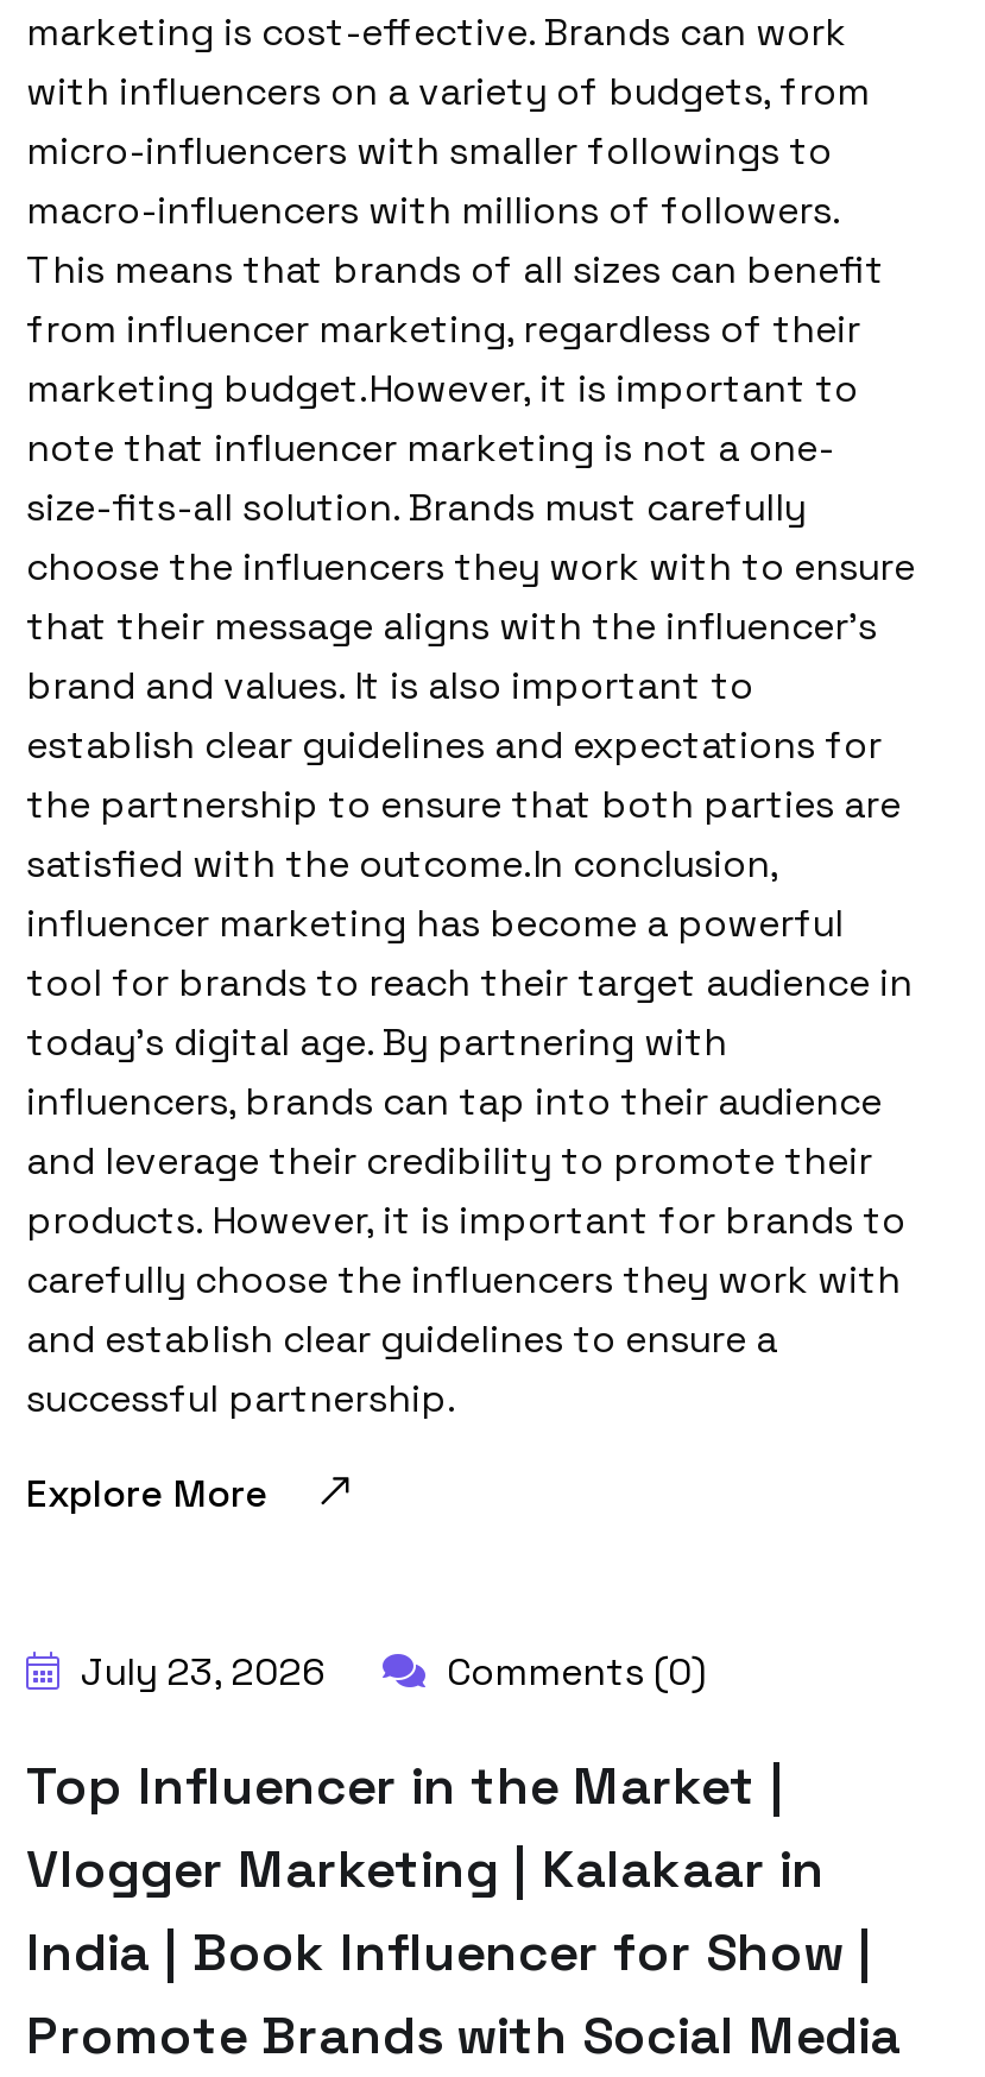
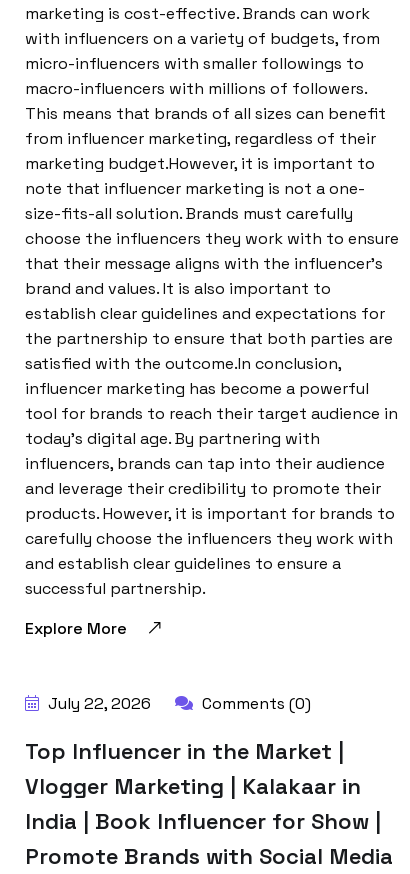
[71,1647,326,1697] July 23, 2026 -> [44,693,151,714] July 22, 2026

